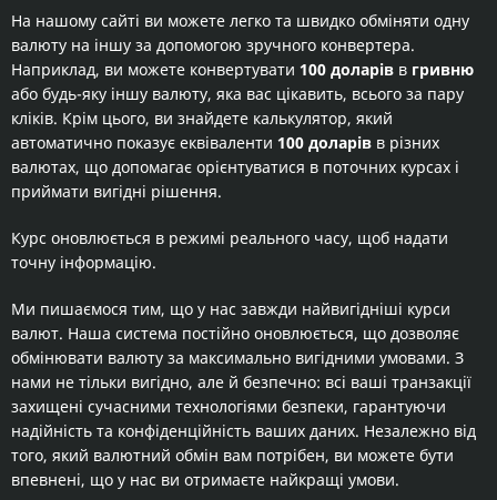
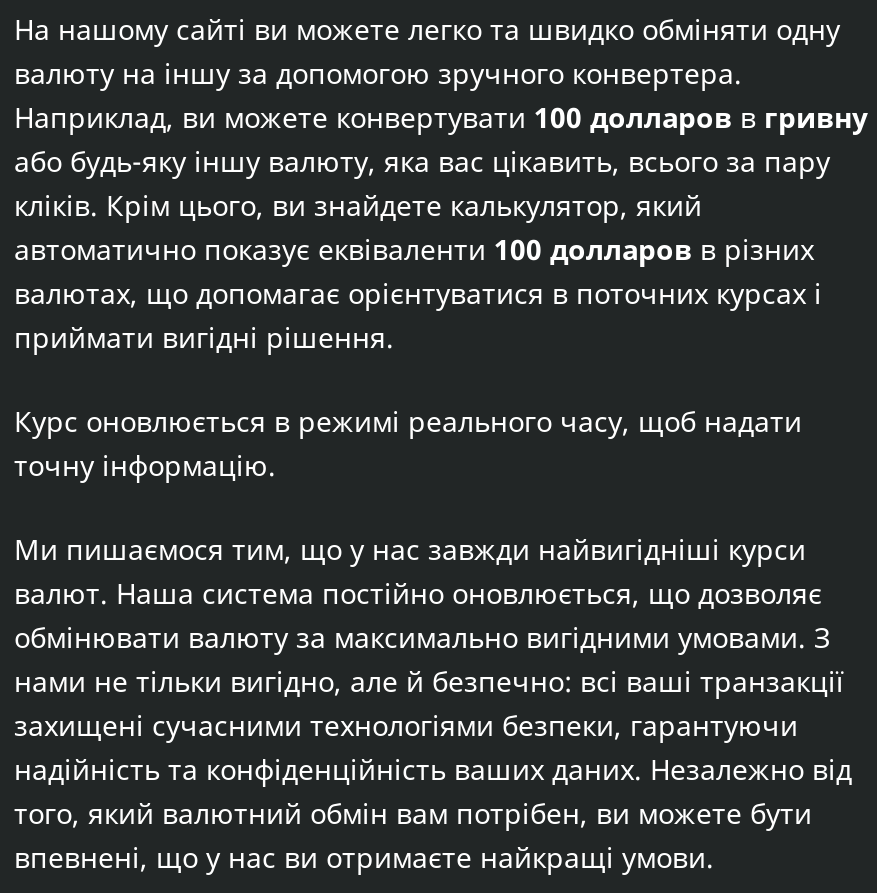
[11,59,474,80] Наприклад, ви можете конвертувати 100 доларів в гривню -> [14,98,868,136] Наприклад, ви можете конвертувати 100 долларов в гривну
[11,132,439,153] автоматично показує еквіваленти 100 доларів в різних -> [14,230,814,268] автоматично показує еквіваленти 100 долларов в різних

